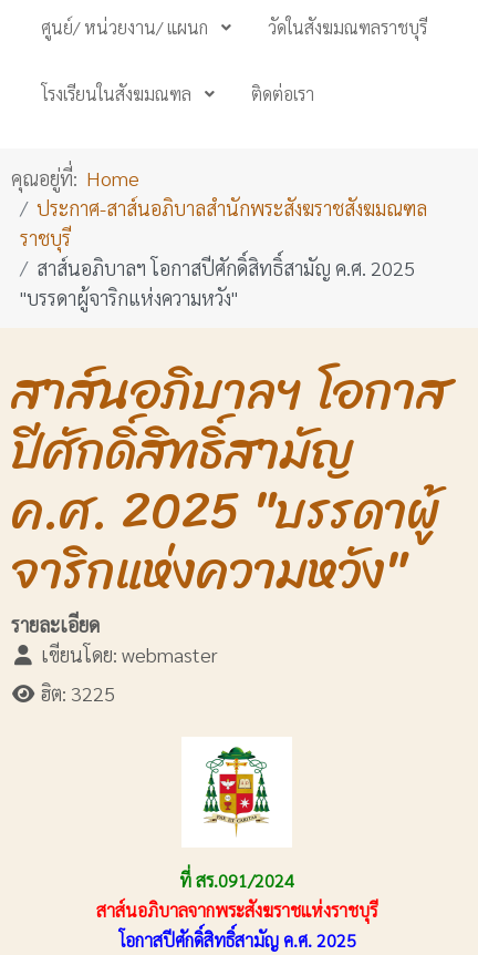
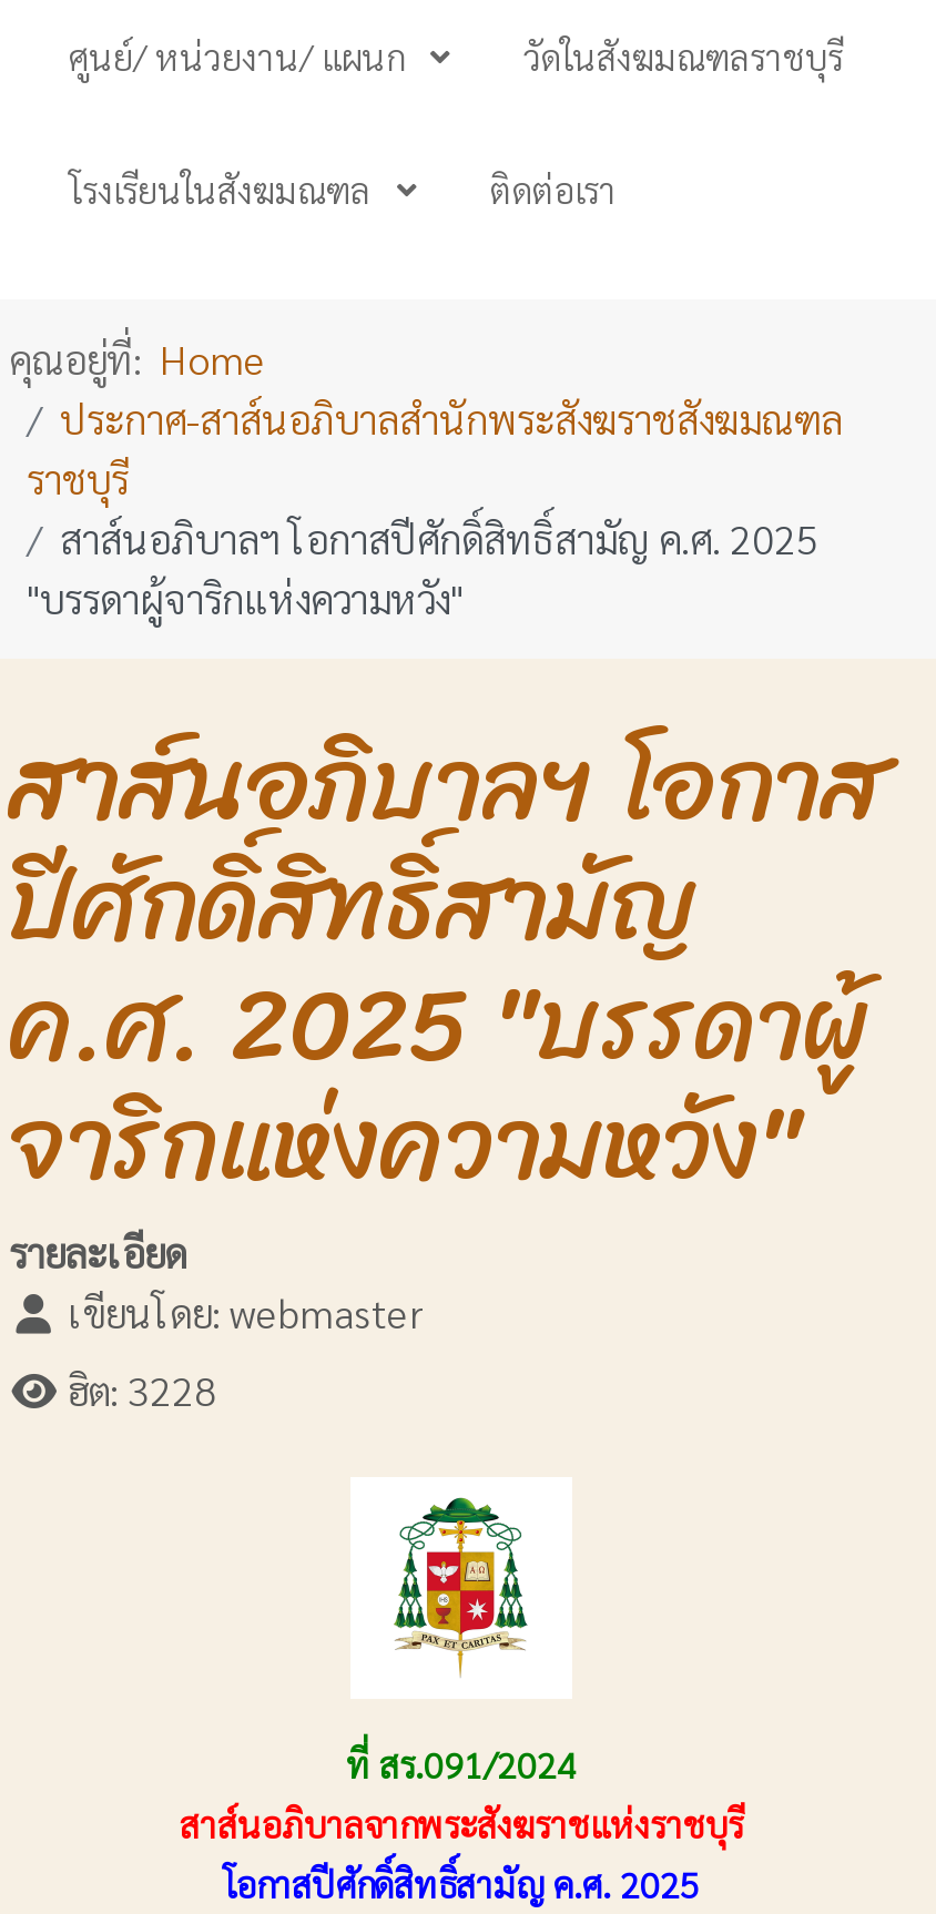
[40,680,115,705] ฮิต: 3225 -> [68,1363,216,1414] ฮิต: 3228

